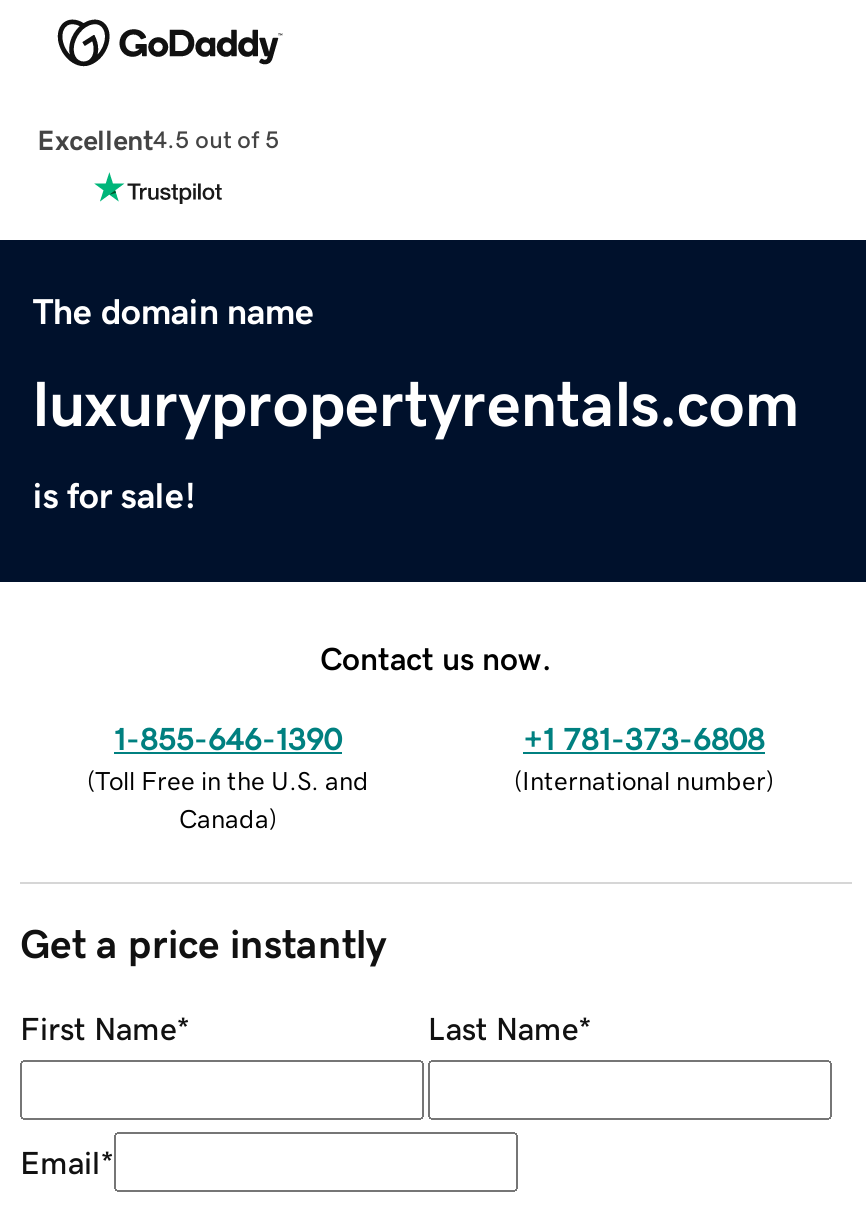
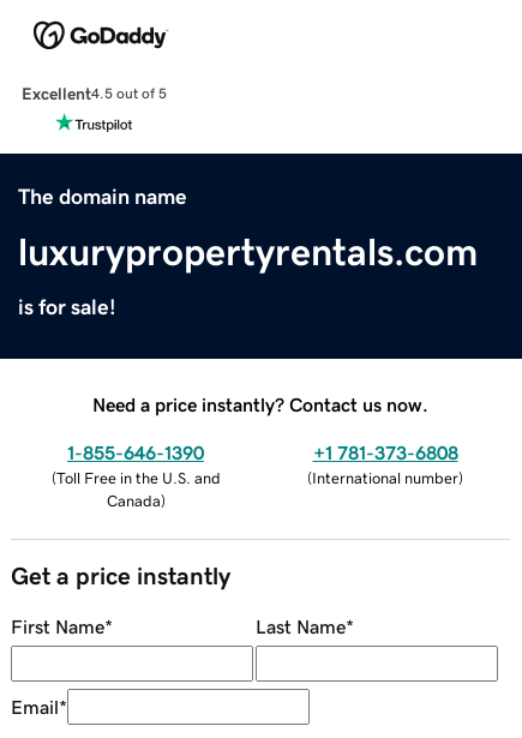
[320,641,552,673] Contact us now. -> [92,394,428,414] Need a price instantly? Contact us now.

